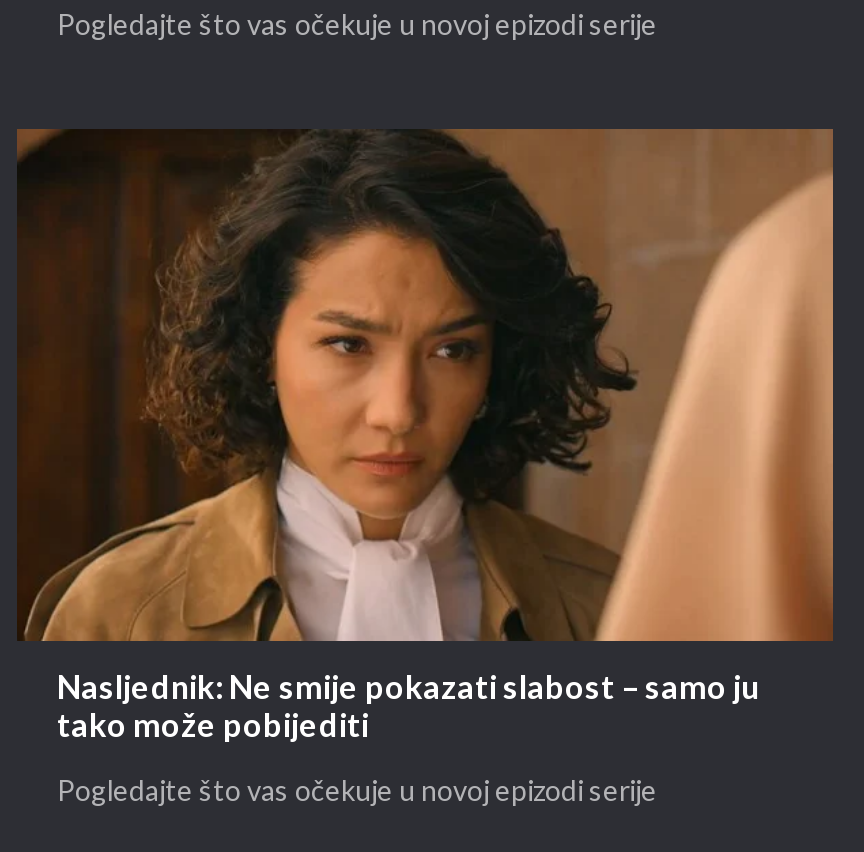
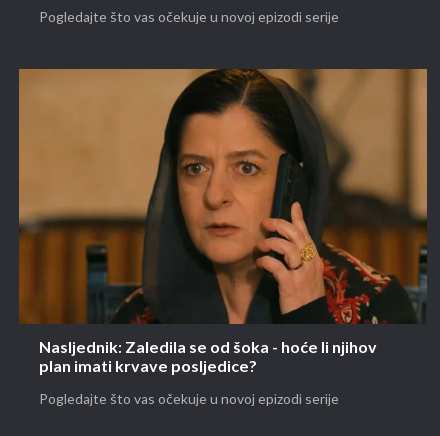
[17,128,835,747] [image] | Nasljednik: Ne smije pokazati slabost – samo ju | tako može pobijediti -> [18,68,427,377] [image] | Nasljednik: Zaledila se od šoka - hoće li njihov | plan imati krvave posljedice?

